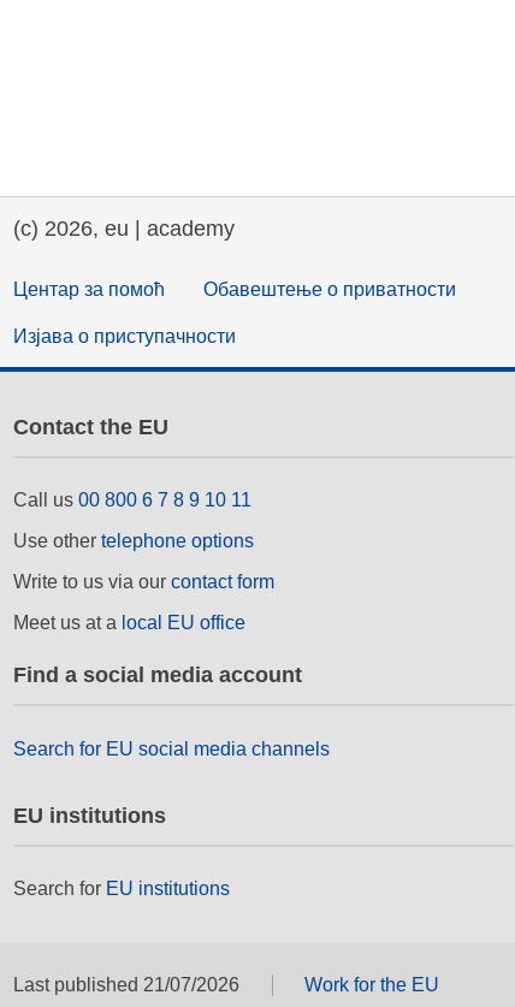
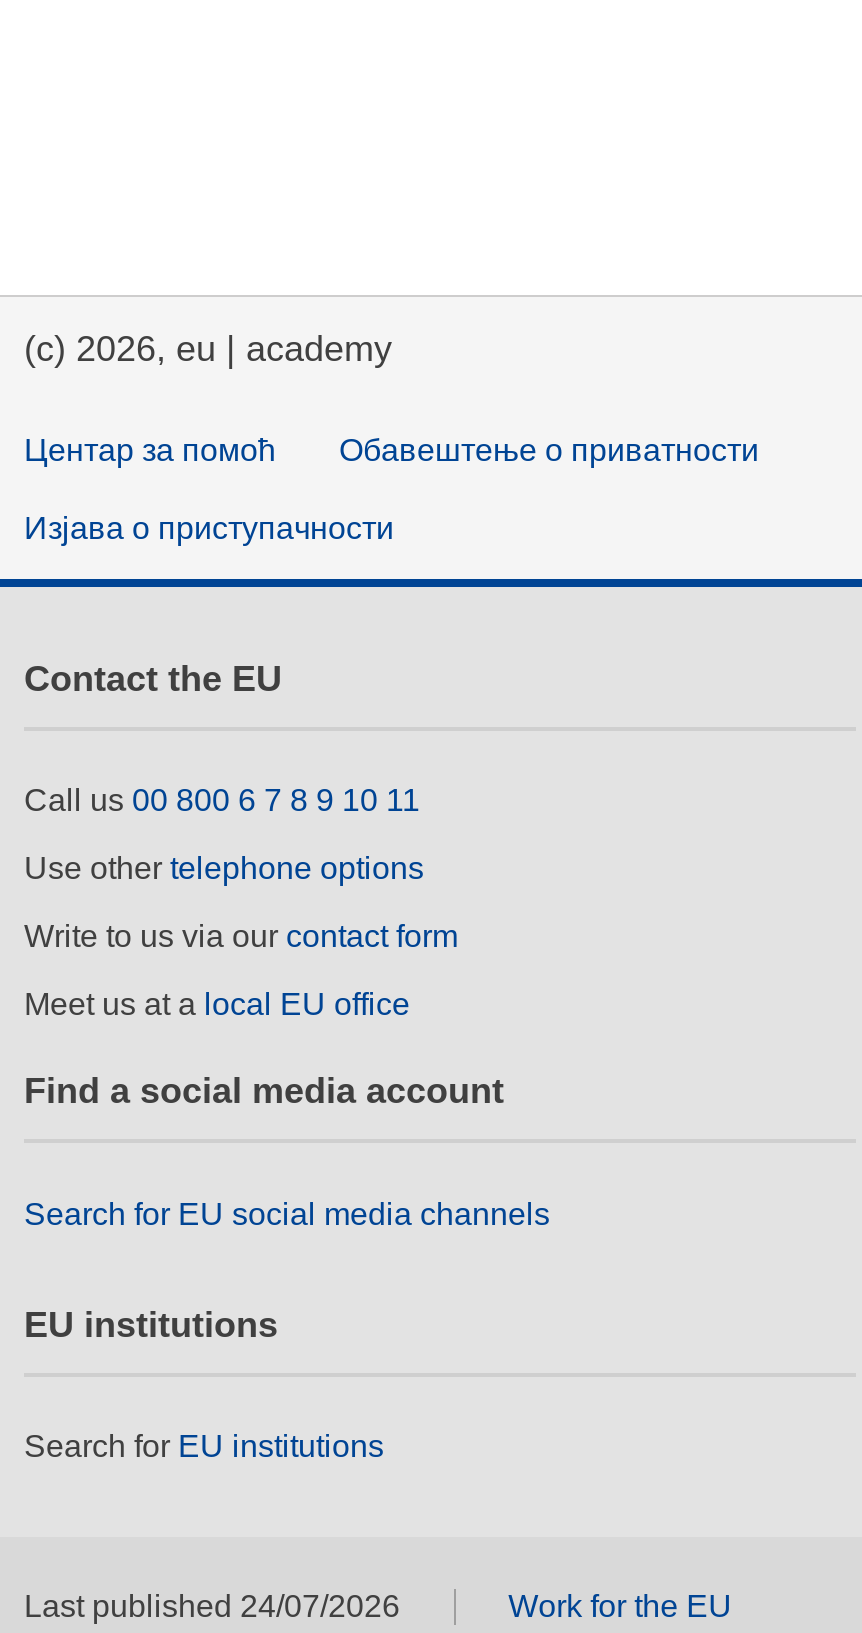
[13,975,239,996] Last published 21/07/2026 -> [24,1590,400,1624] Last published 24/07/2026

